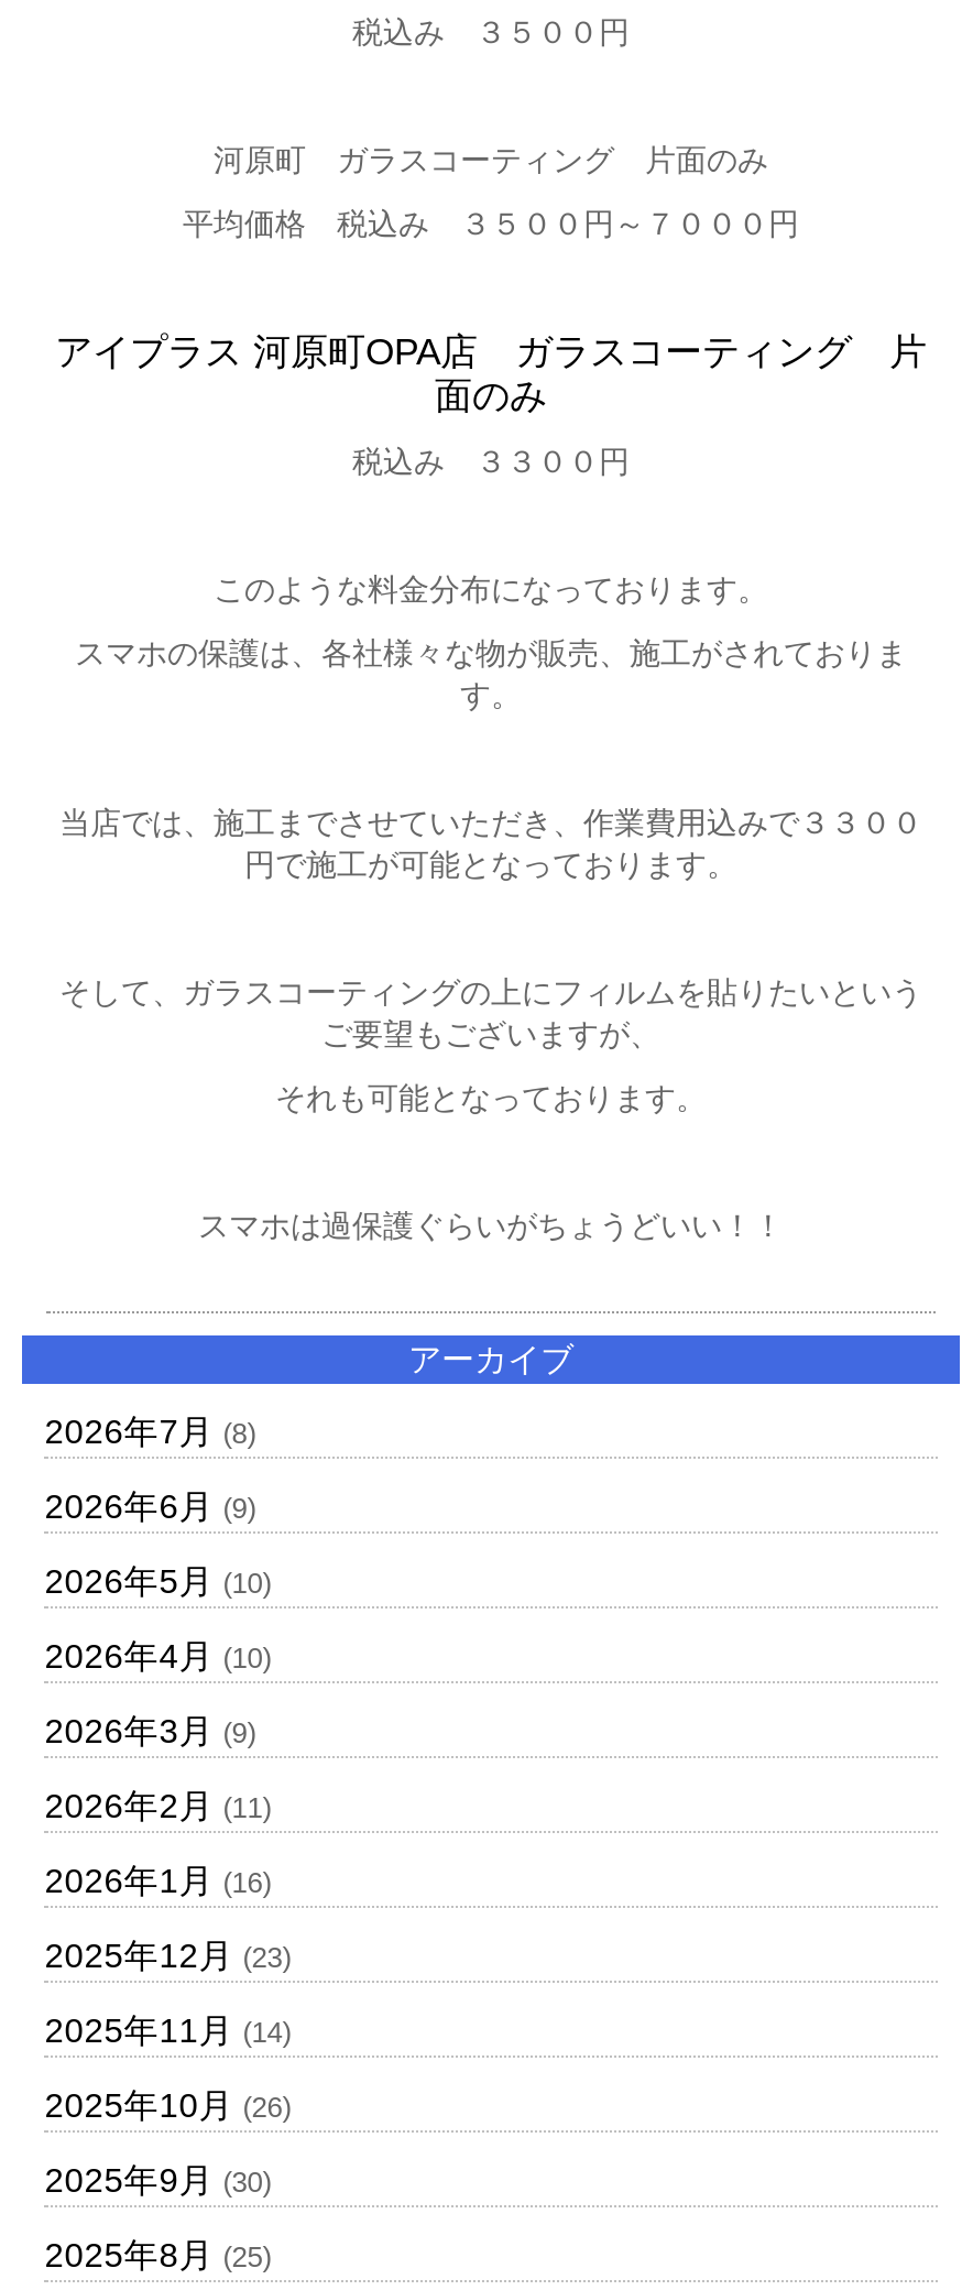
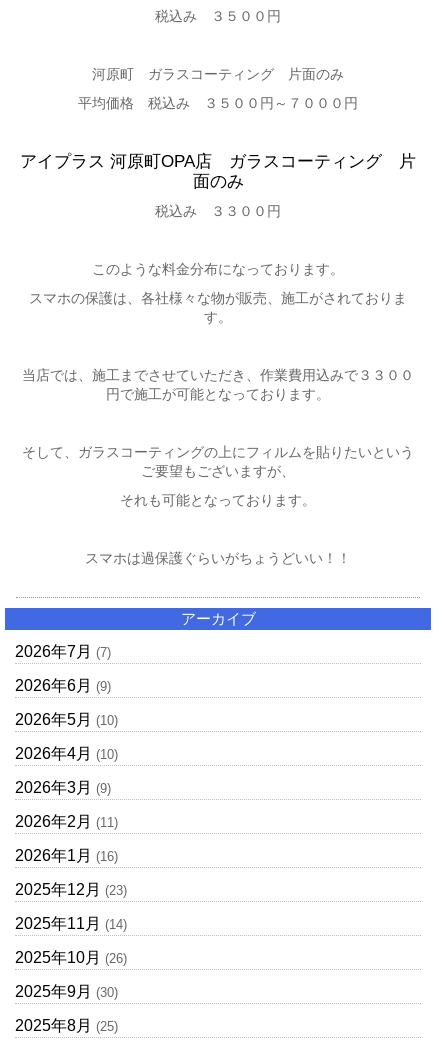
[44,1413,256,1450] 2026年7月(8) -> [15,643,111,660] 2026年7月(7)

